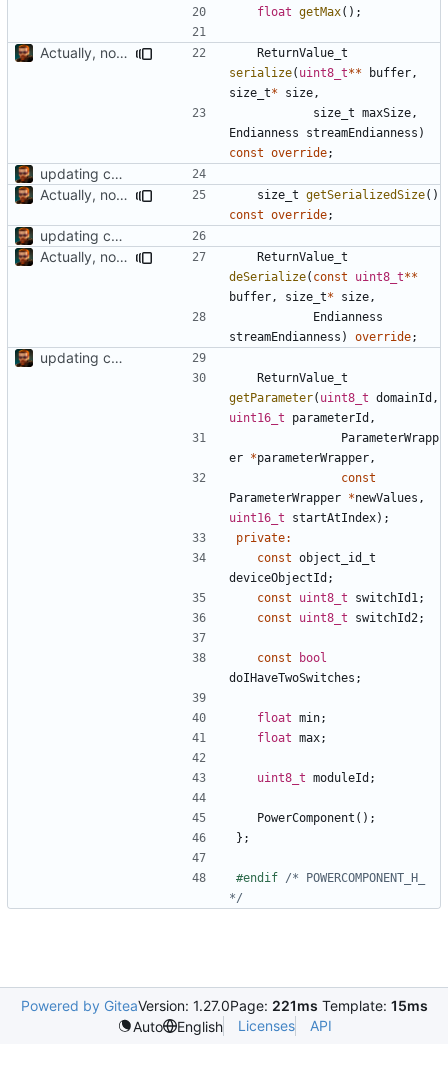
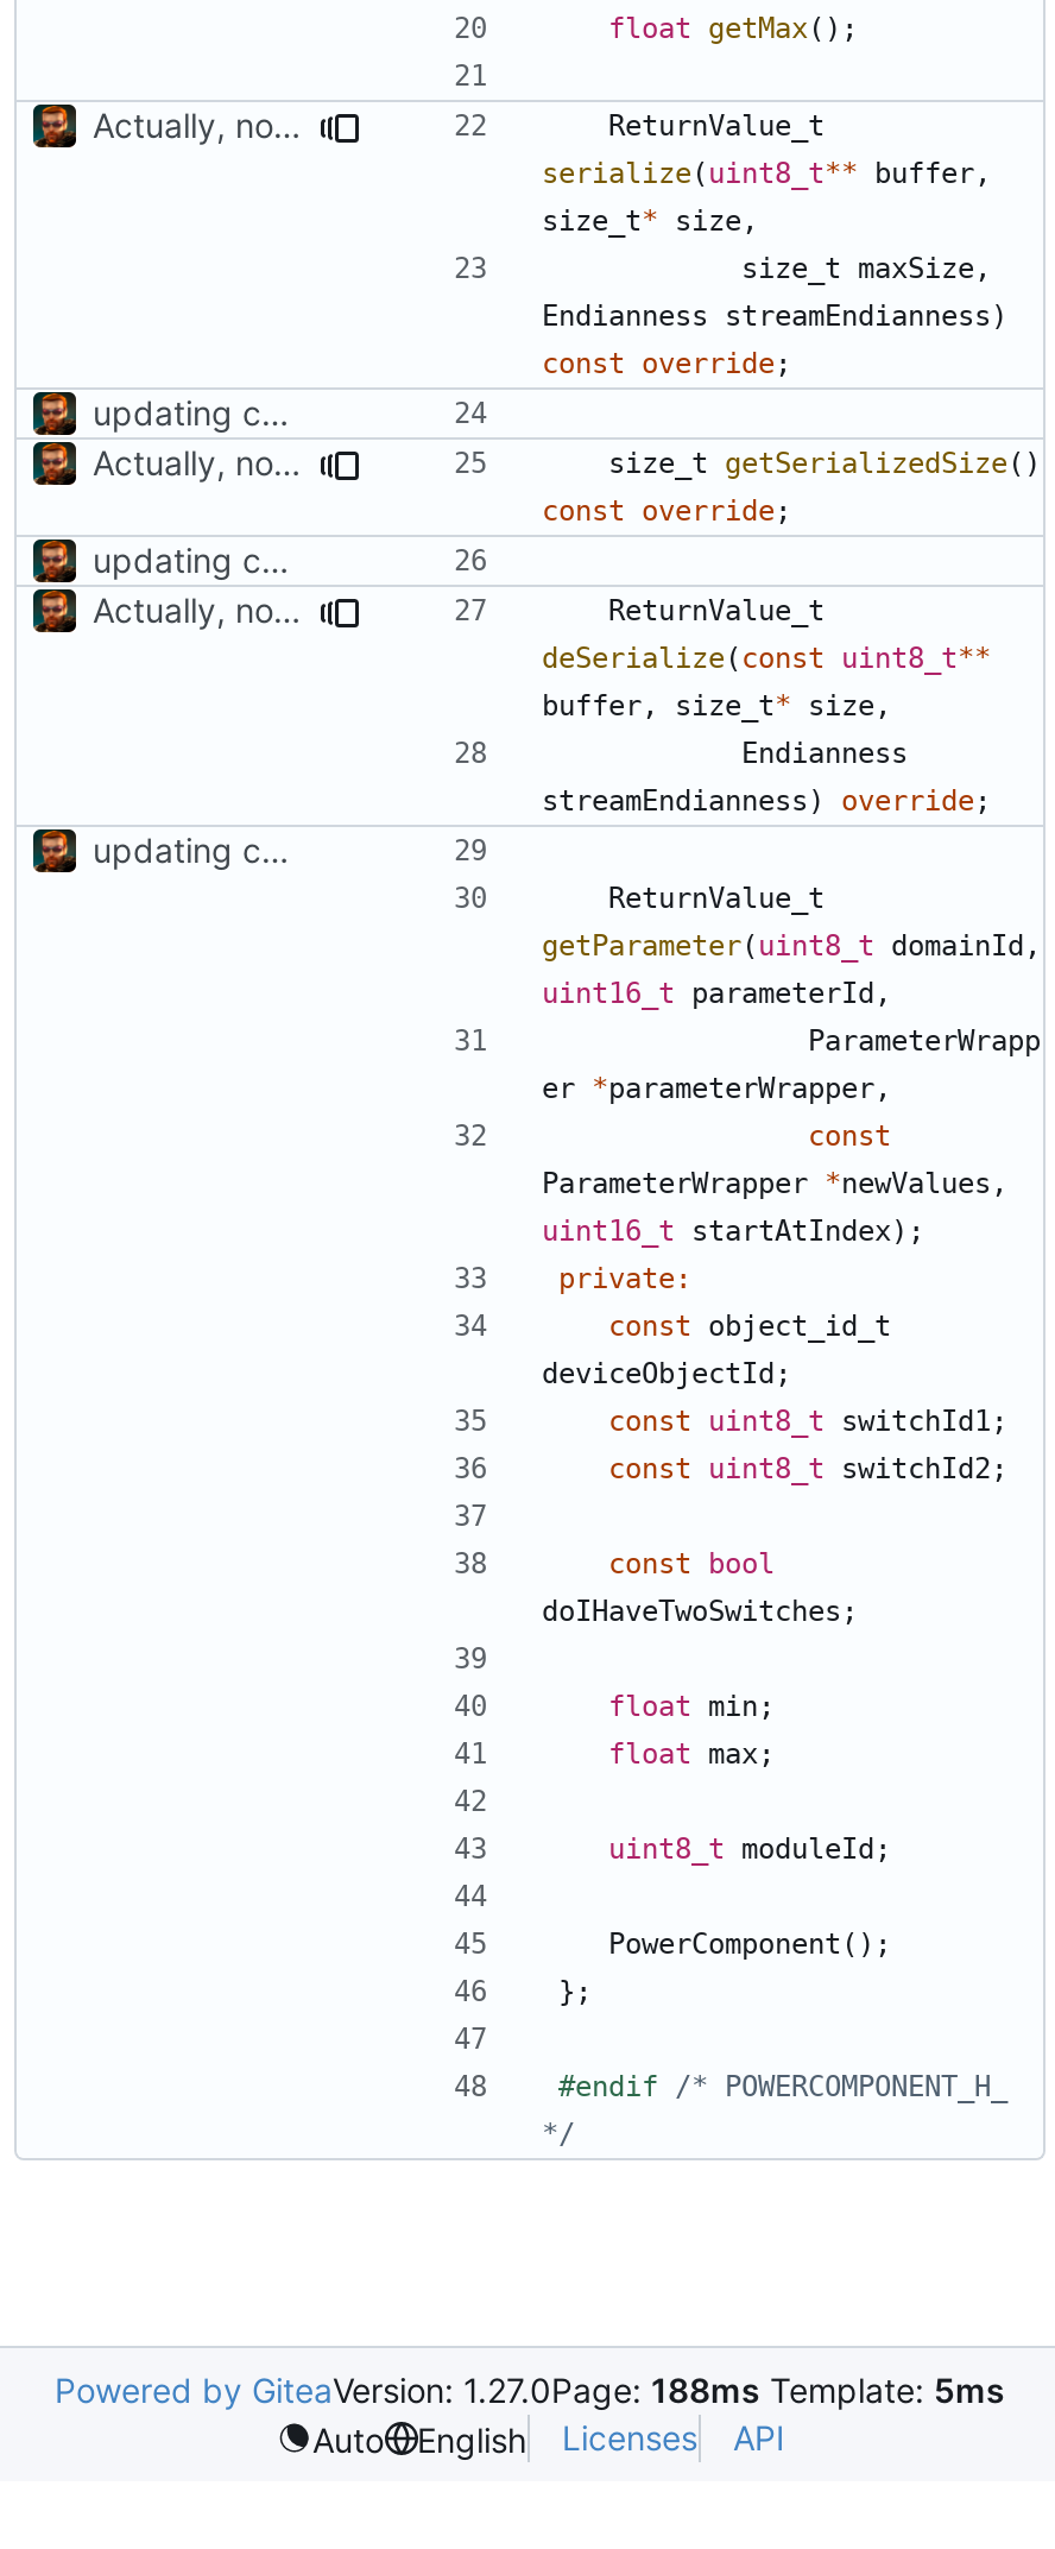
[20,997,427,1014] Powered by GiteaVersion: 1.27.0Page: 221ms Template: 15ms -> [55,2370,1005,2410] Powered by GiteaVersion: 1.27.0Page: 188ms Template: 5ms

